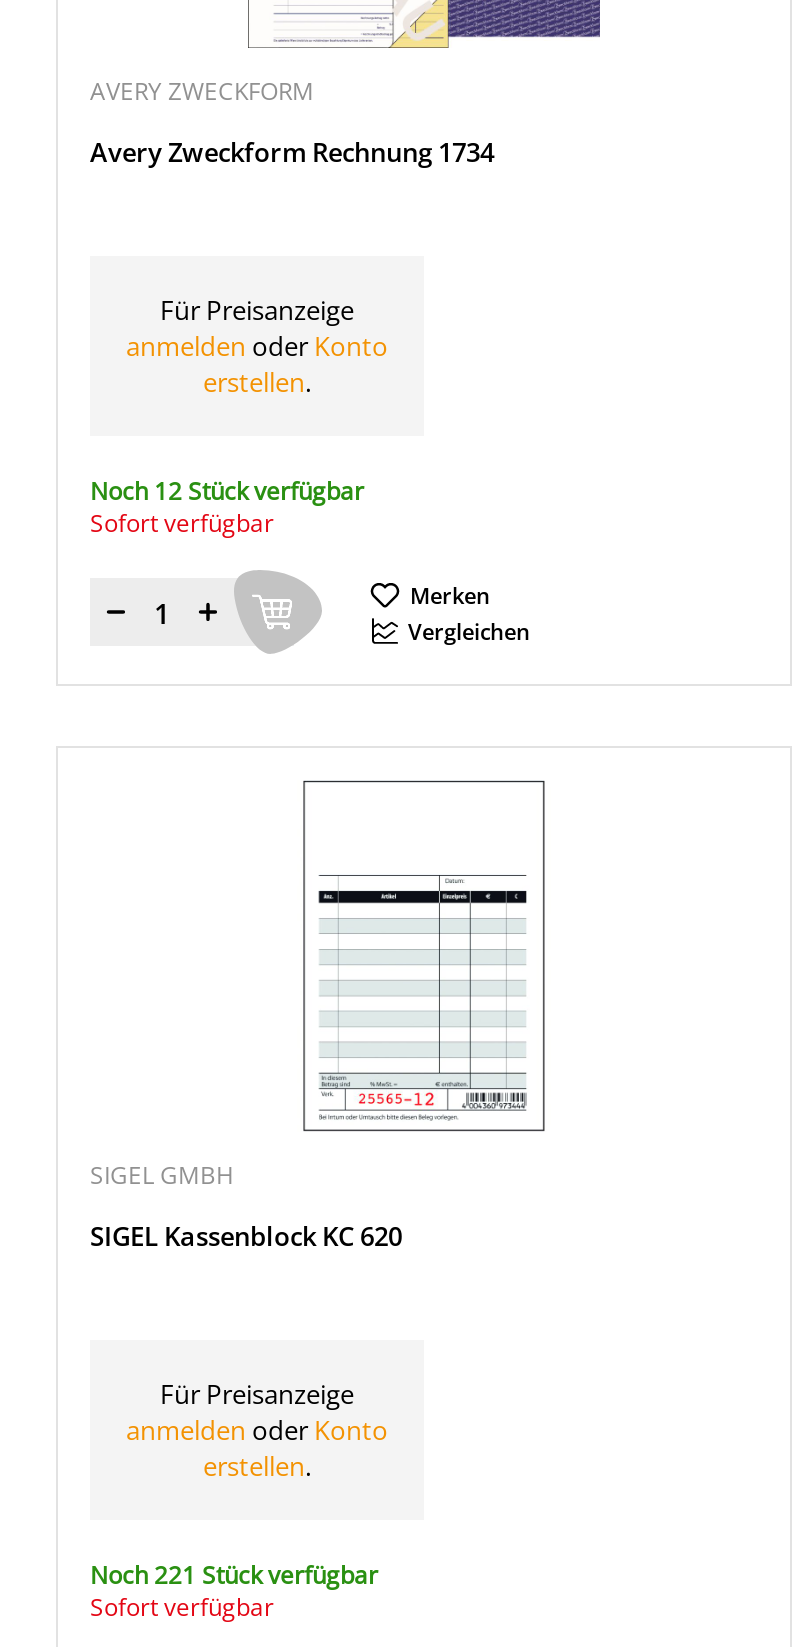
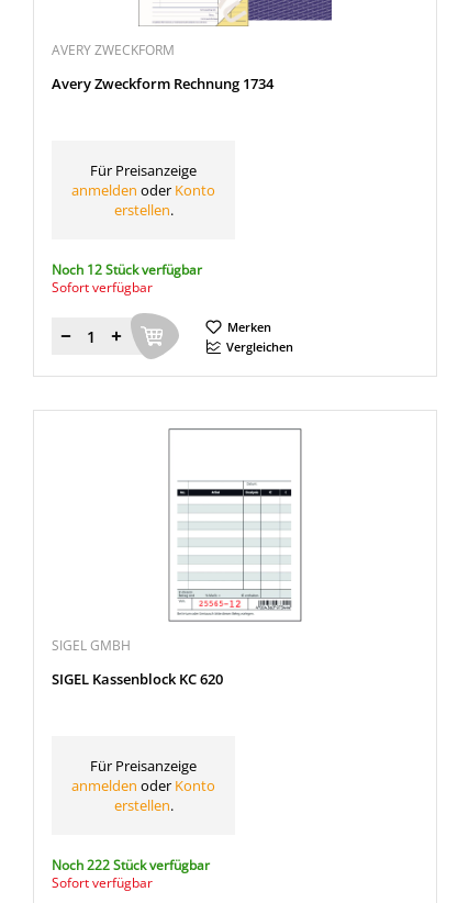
[90,1558,378,1592] Noch 221 Stück verfügbar -> [52,856,210,874] Noch 222 Stück verfügbar

